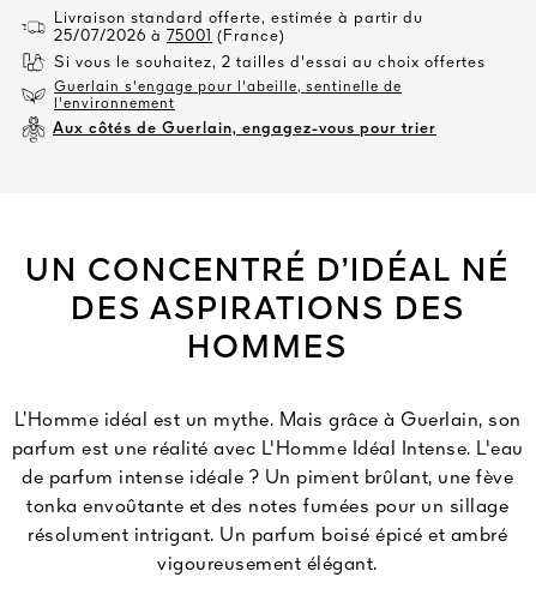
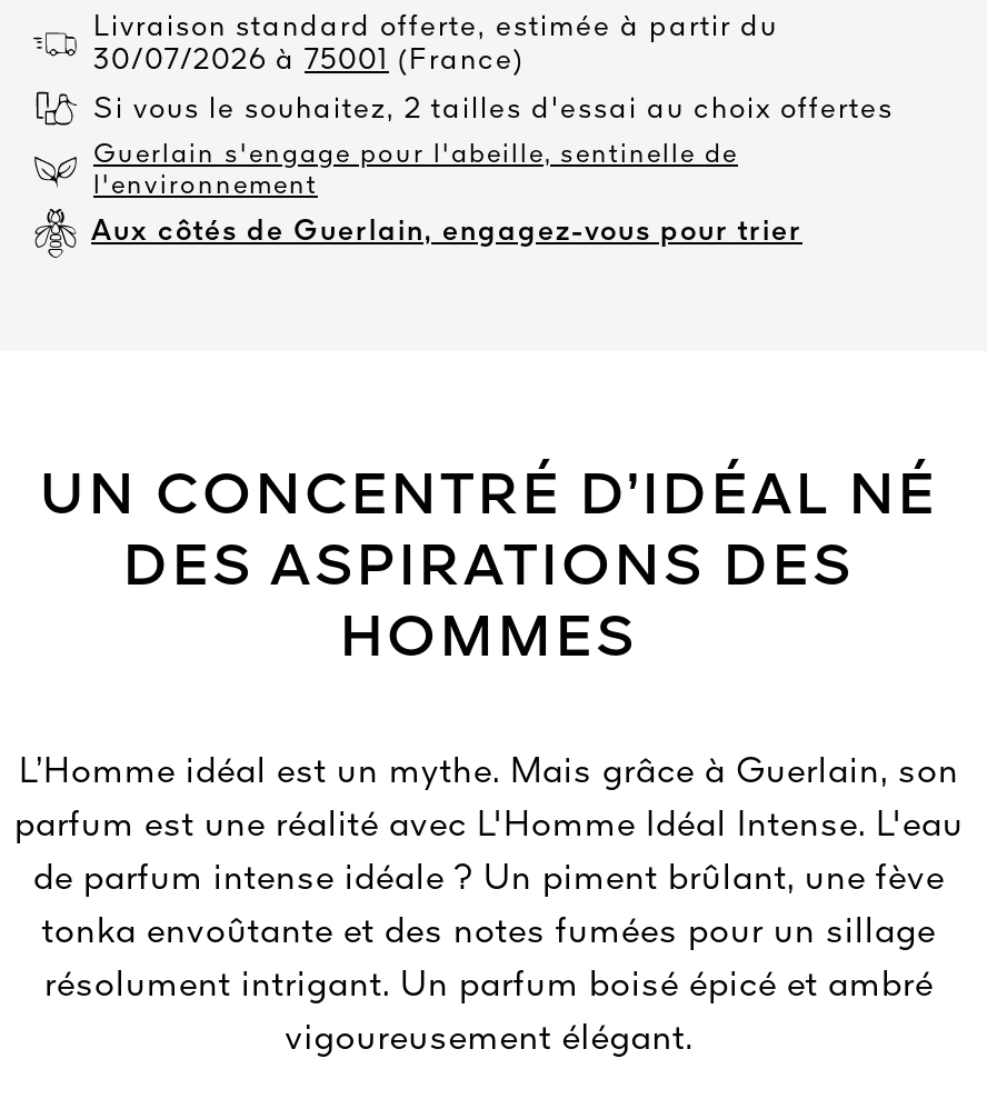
[54,29,285,44] 25/07/2026 à 75001 (France) -> [93,47,525,76] 30/07/2026 à 75001 (France)

